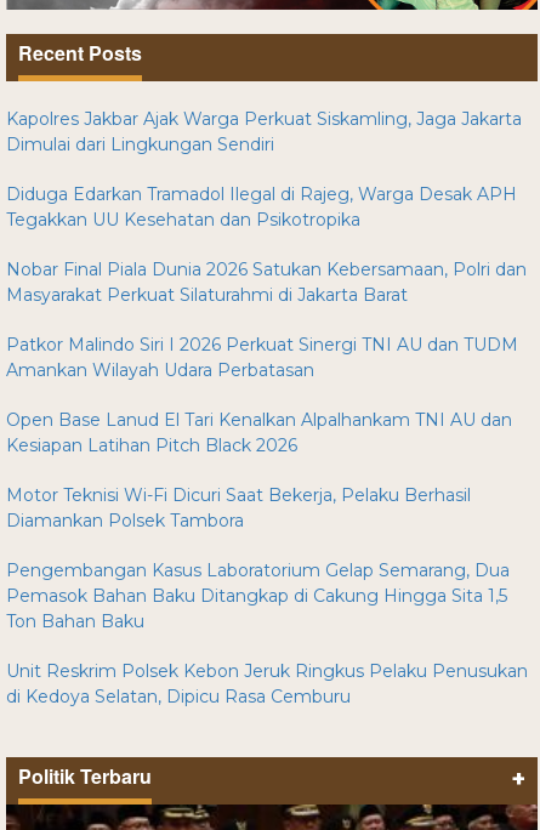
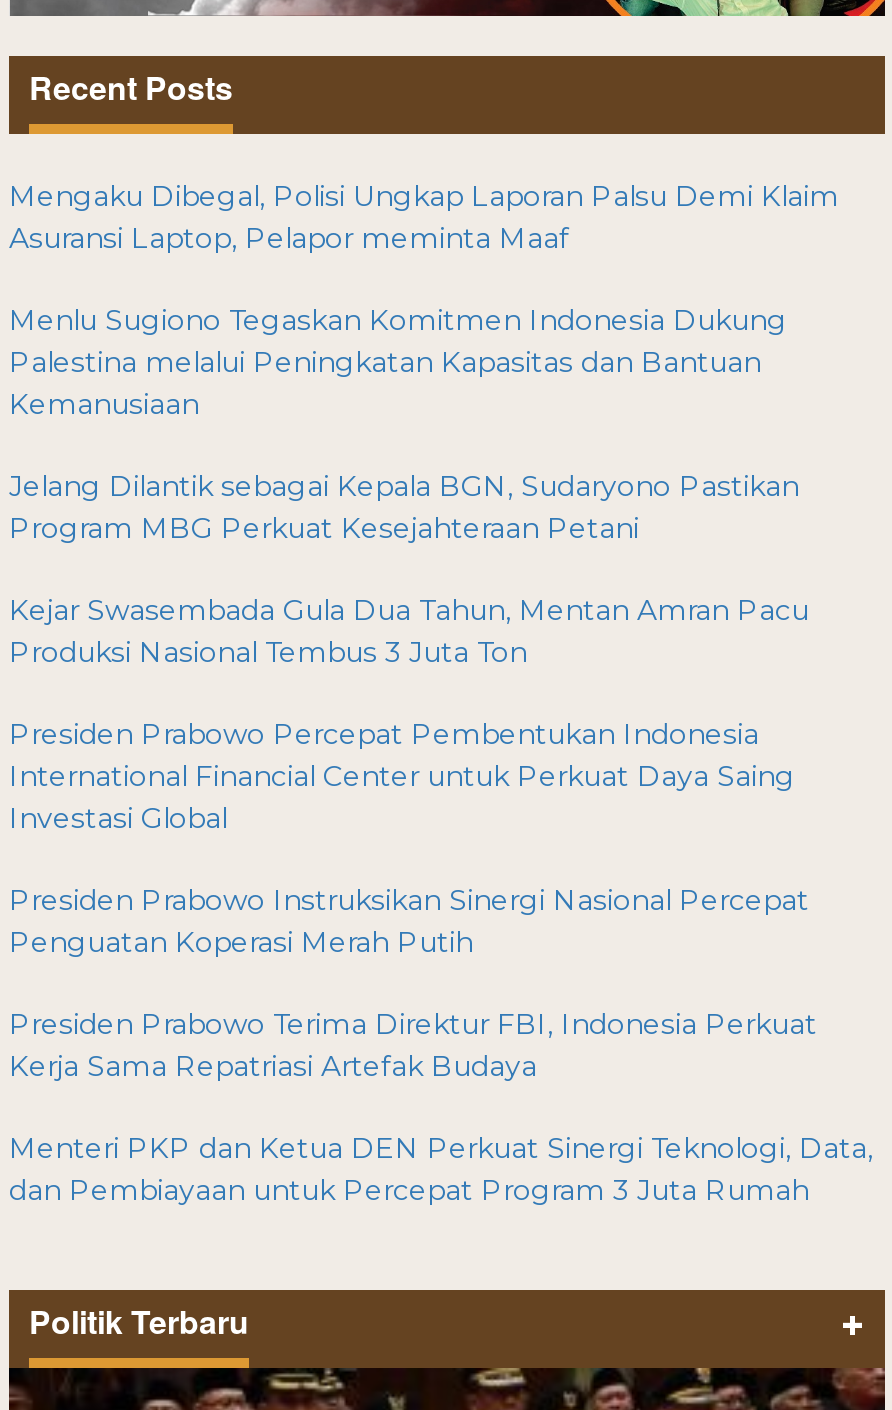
[6,108,522,155] Kapolres Jakbar Ajak Warga Perkuat Siskamling, Jaga Jakarta | Dimulai dari Lingkungan Sendiri -> [9,178,839,256] Mengaku Dibegal, Polisi Ungkap Laporan Palsu Demi Klaim | Asuransi Laptop, Pelapor meminta Maaf
[6,183,517,231] Diduga Edarkan Tramadol Ilegal di Rajeg, Warga Desak APH | Tegakkan UU Kesehatan dan Psikotropika -> [9,302,787,422] Menlu Sugiono Tegaskan Komitmen Indonesia Dukung | Palestina melalui Peningkatan Kapasitas dan Bantuan | Kemanusiaan
[6,258,527,306] Nobar Final Piala Dunia 2026 Satukan Kebersamaan, Polri dan | Masyarakat Perkuat Silaturahmi di Jakarta Barat -> [9,468,799,546] Jelang Dilantik sebagai Kepala BGN, Sudaryono Pastikan | Program MBG Perkuat Kesejahteraan Petani
[6,334,518,381] Patkor Malindo Siri I 2026 Perkuat Sinergi TNI AU dan TUDM | Amankan Wilayah Udara Perbatasan -> [9,592,809,670] Kejar Swasembada Gula Dua Tahun, Mentan Amran Pacu | Produksi Nasional Tembus 3 Juta Ton
[6,409,512,456] Open Base Lanud El Tari Kenalkan Alpalhankam TNI AU dan | Kesiapan Latihan Pitch Black 2026 -> [9,716,795,836] Presiden Prabowo Percepat Pembentukan Indonesia | International Financial Center untuk Perkuat Daya Saing | Investasi Global
[6,484,471,531] Motor Teknisi Wi-Fi Dicuri Saat Bekerja, Pelaku Berhasil | Diamankan Polsek Tambora -> [9,882,809,960] Presiden Prabowo Instruksikan Sinergi Nasional Percepat | Penguatan Koperasi Merah Putih
[6,559,510,632] Pengembangan Kasus Laboratorium Gelap Semarang, Dua | Pemasok Bahan Baku Ditangkap di Cakung Hingga Sita 1,5 | Ton Bahan Baku -> [9,1006,817,1084] Presiden Prabowo Terima Direktur FBI, Indonesia Perkuat | Kerja Sama Repatriasi Artefak Budaya
[6,660,528,707] Unit Reskrim Polsek Kebon Jeruk Ringkus Pelaku Penusukan | di Kedoya Selatan, Dipicu Rasa Cemburu -> [9,1130,873,1208] Menteri PKP dan Ketua DEN Perkuat Sinergi Teknologi, Data, | dan Pembiayaan untuk Percepat Program 3 Juta Rumah

